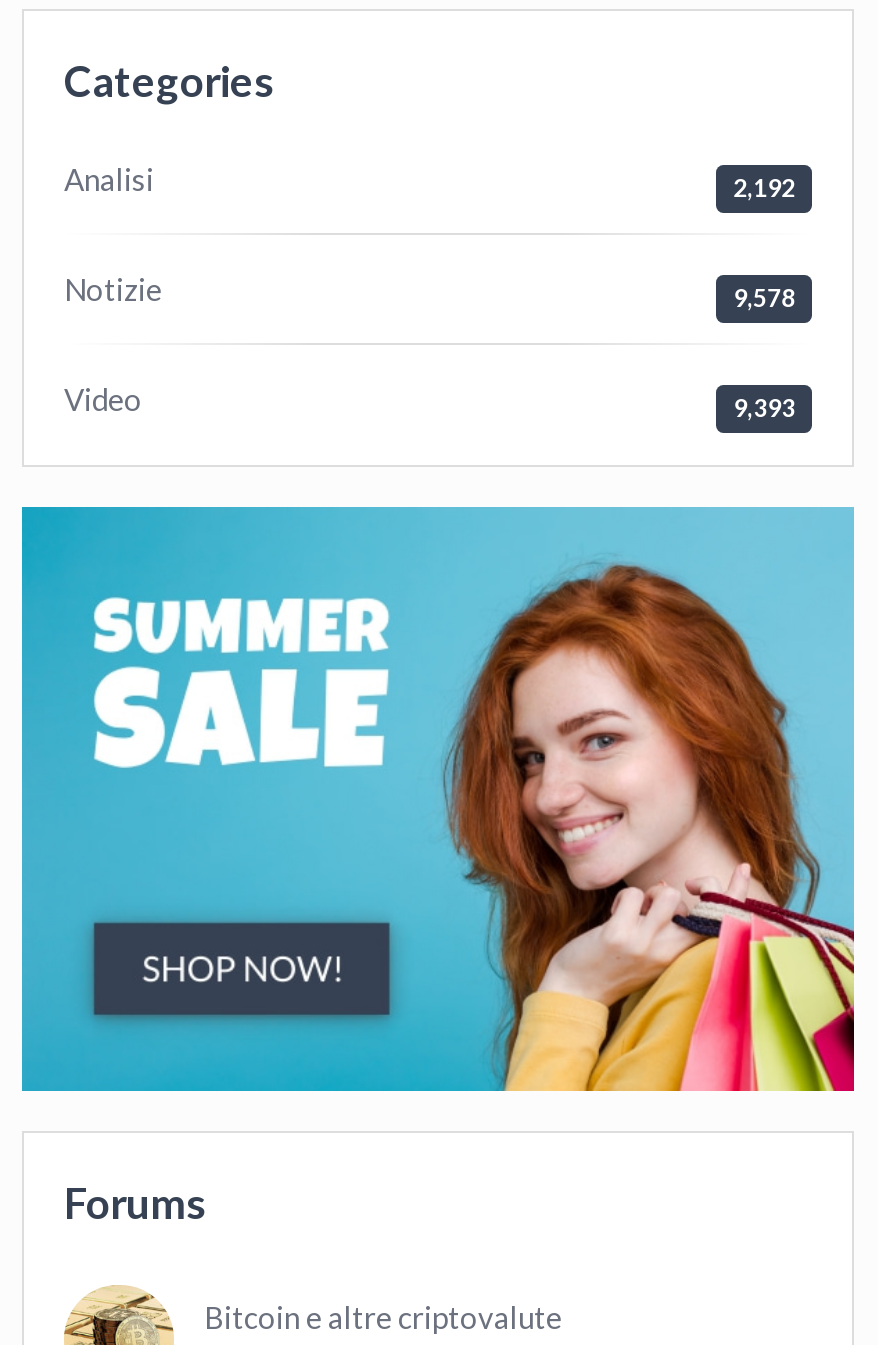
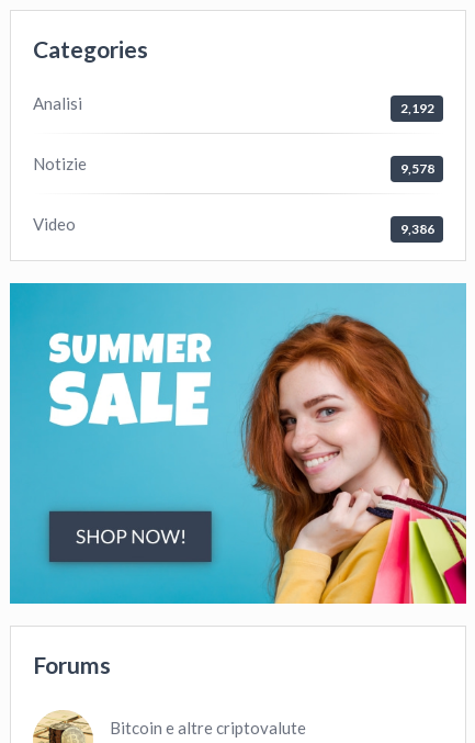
[733,392,795,422] 9,393 -> [400,220,434,237] 9,386

